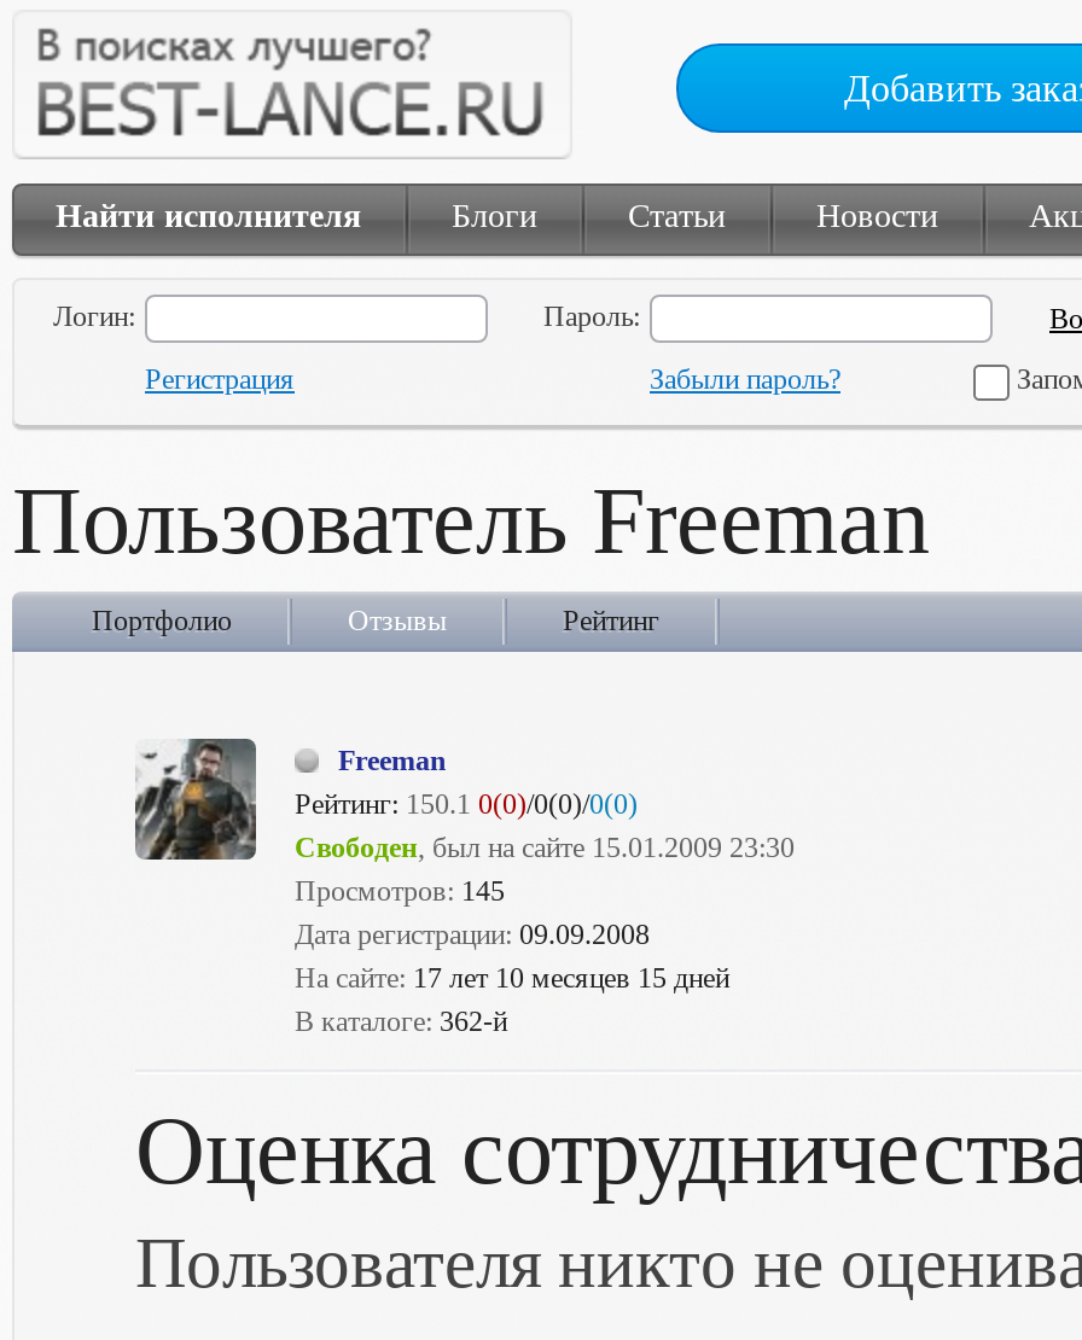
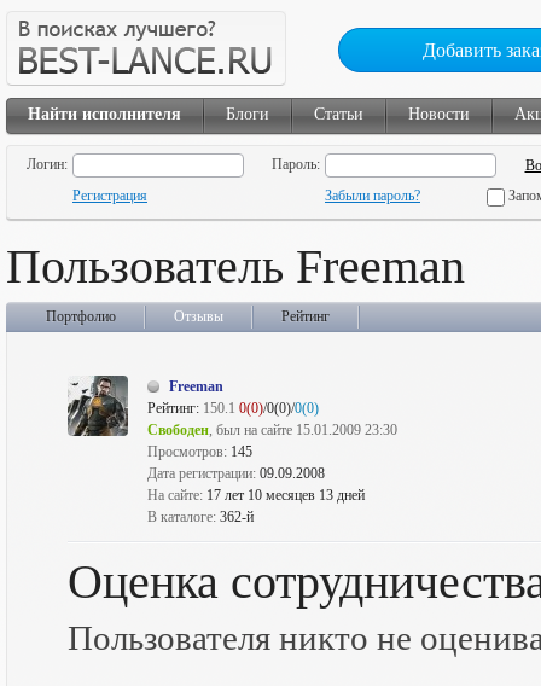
[295,961,729,995] На сайте: 17 лет 10 месяцев 15 дней -> [147,487,365,504] На сайте: 17 лет 10 месяцев 13 дней

